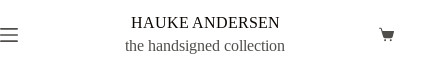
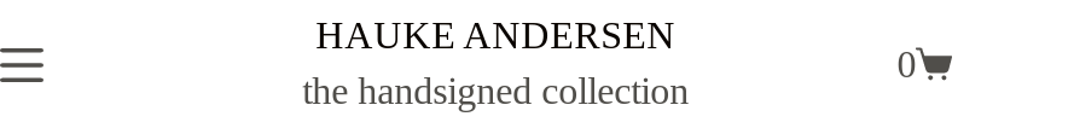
none -> [897,42,916,83] 0

